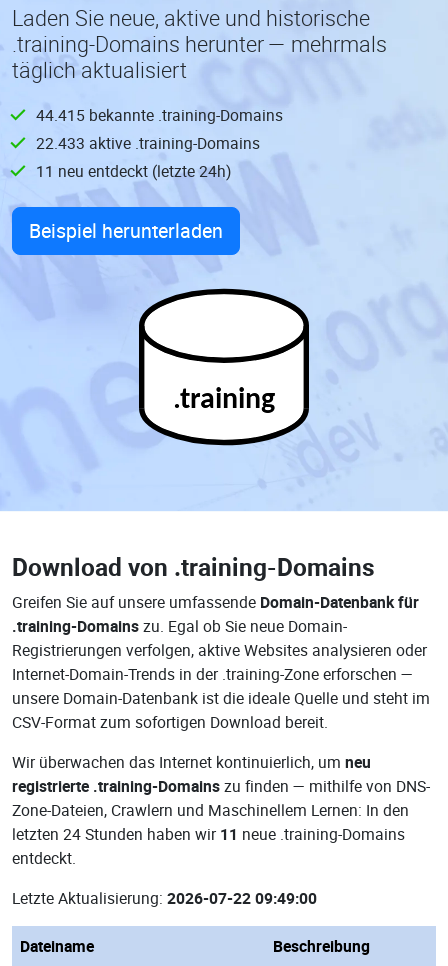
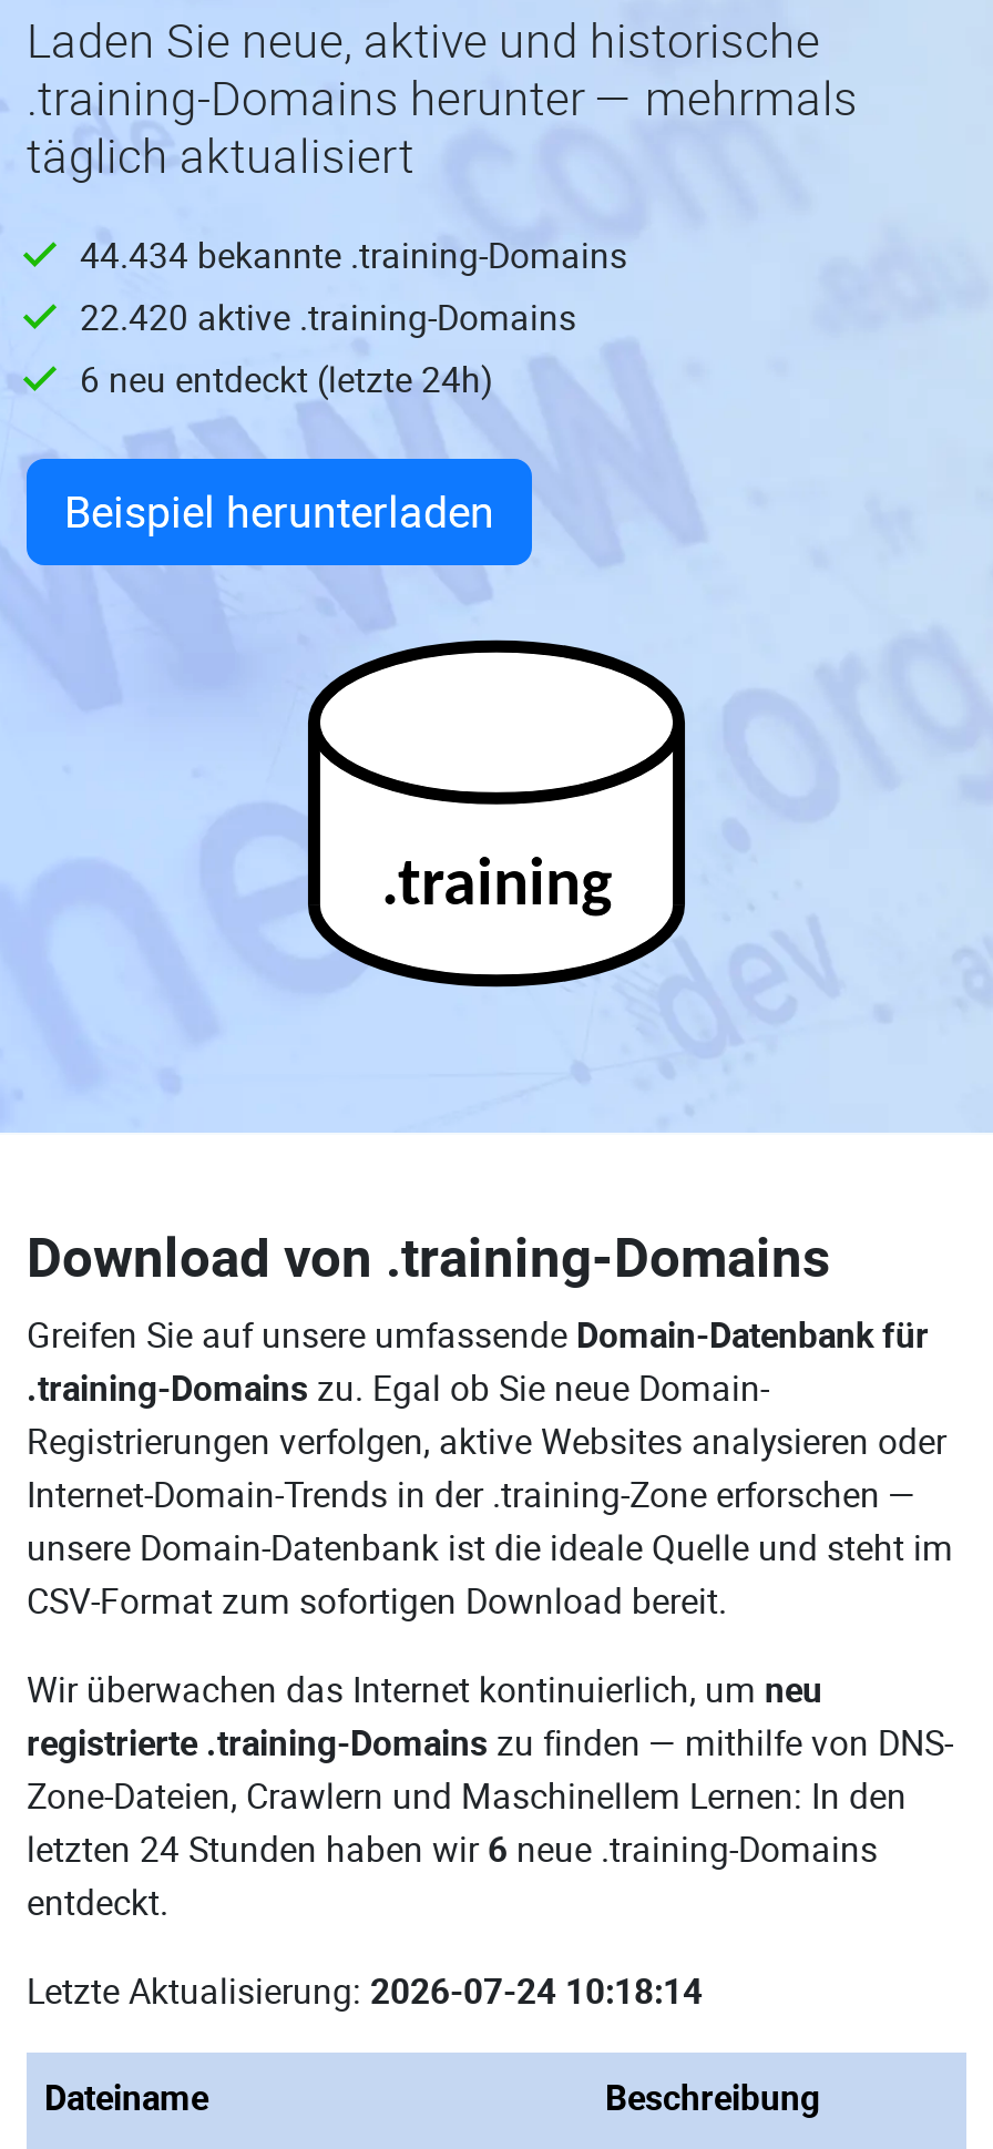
[36,104,283,126] 44.415 bekannte .training-Domains -> [80,231,627,279] 44.434 bekannte .training-Domains
[36,132,260,154] 22.433 aktive .training-Domains -> [80,293,576,341] 22.420 aktive .training-Domains
[36,160,231,182] 11 neu entdeckt (letzte 24h) -> [80,355,492,403] 6 neu entdeckt (letzte 24h)
[12,823,405,845] letzten 24 Stunden haben wir 11 neue .training-Domains -> [27,1824,878,1873] letzten 24 Stunden haben wir 6 neue .training-Domains
[12,887,317,909] Letzte Aktualisierung: 2026-07-22 09:49:00 -> [27,1966,703,2015] Letzte Aktualisierung: 2026-07-24 10:18:14

